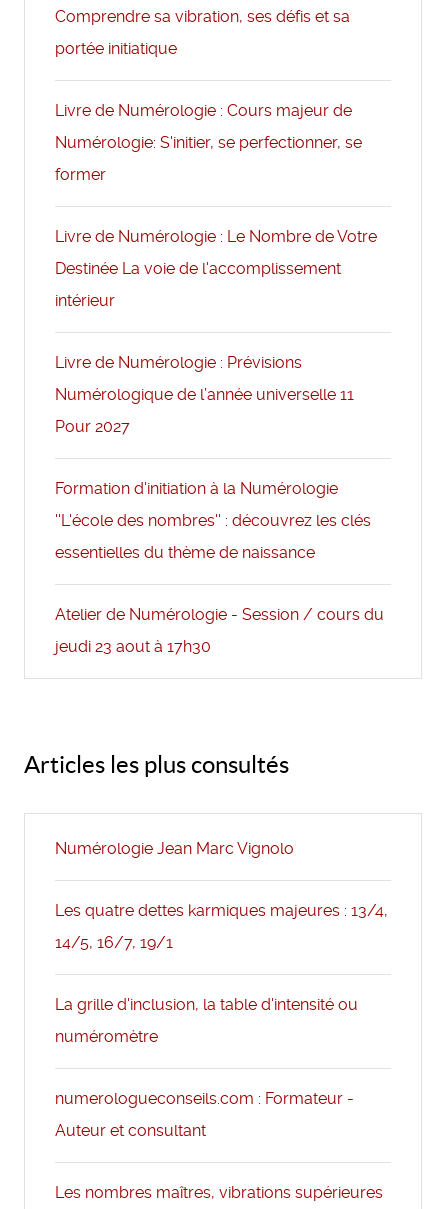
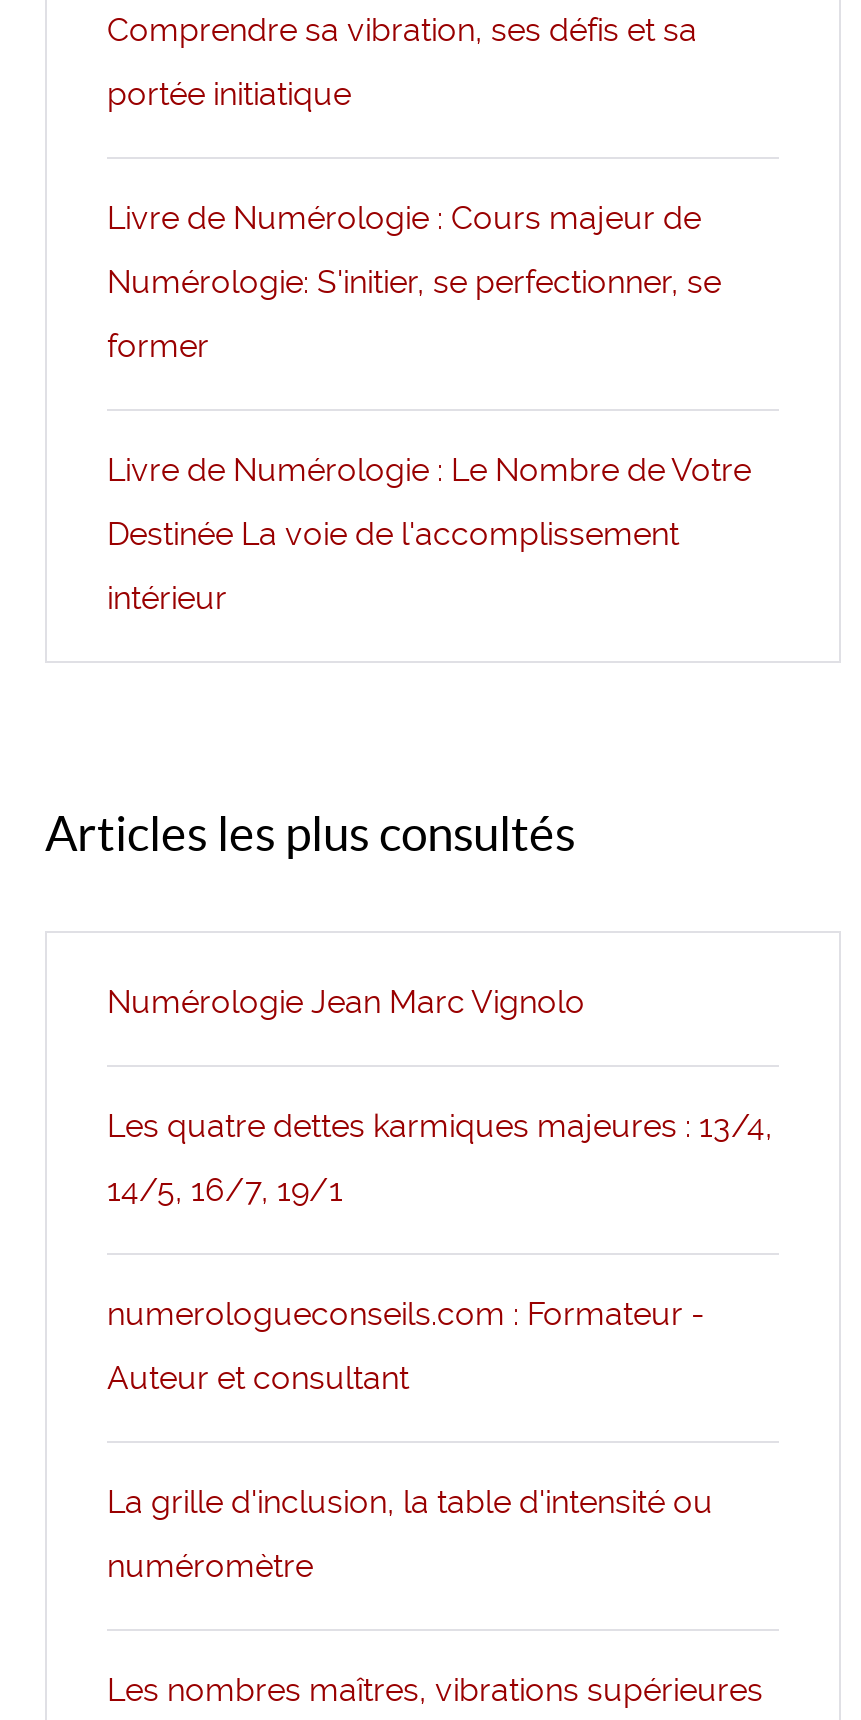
[55,353,384,656] Livre de Numérologie : Prévisions | Numérologique de l’année universelle 11 | Pour 2027 | Formation d'initiation à la Numérologie | ''L'école des nombres'' : découvrez les clés | essentielles du thème de naissance | Atelier de Numérologie - Session / cours du | jeudi 23 aout à 17h30 -> none
moved [55,1089,354,1140] -> [107,1295,705,1397]: numerologueconseils.com : Formateur - | Auteur et consultant

